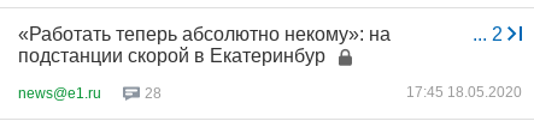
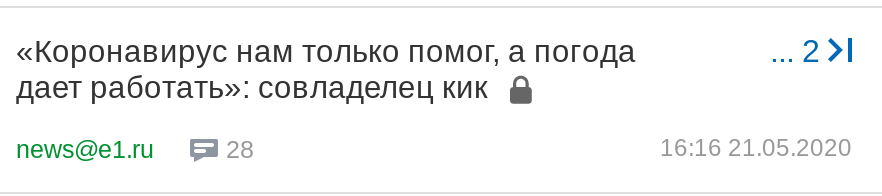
[18,24,391,66] «Работать теперь абсолютно некому»: на | подстанции скорой в Екатеринбур -> [16,34,636,104] «Коронавирус нам только помог, а погода | дает работать»: совладелец кик
[406,84,522,101] 17:45 18.05.2020 -> [660,134,852,162] 16:16 21.05.2020

